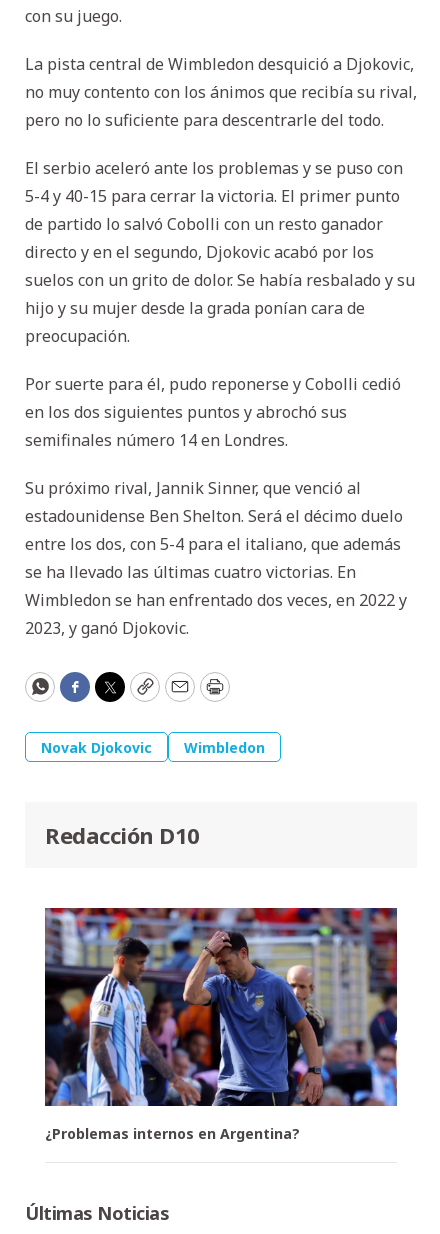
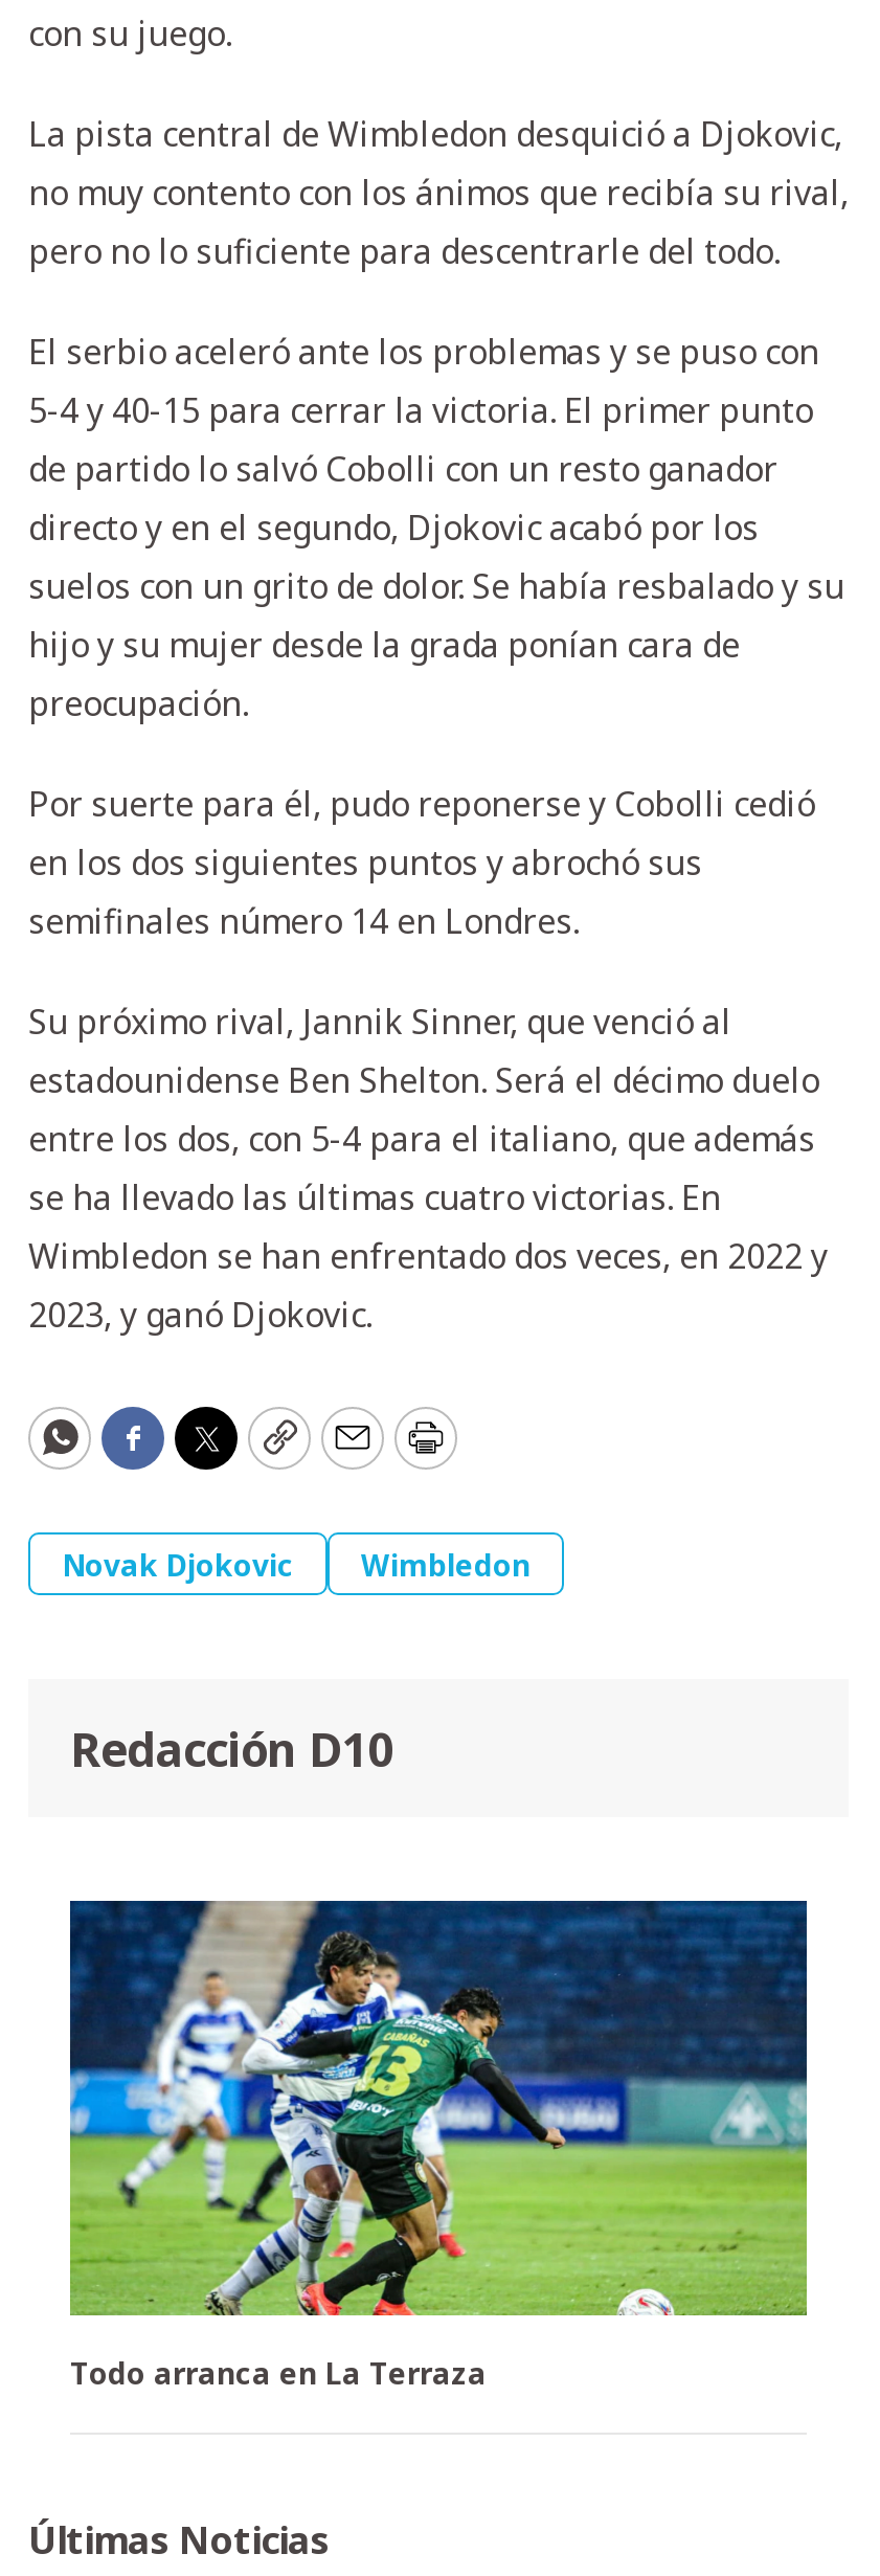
[44,907,398,1143] [image] | ¿Problemas internos en Argentina? -> [68,1899,809,2393] [image] | Todo arranca en La Terraza

